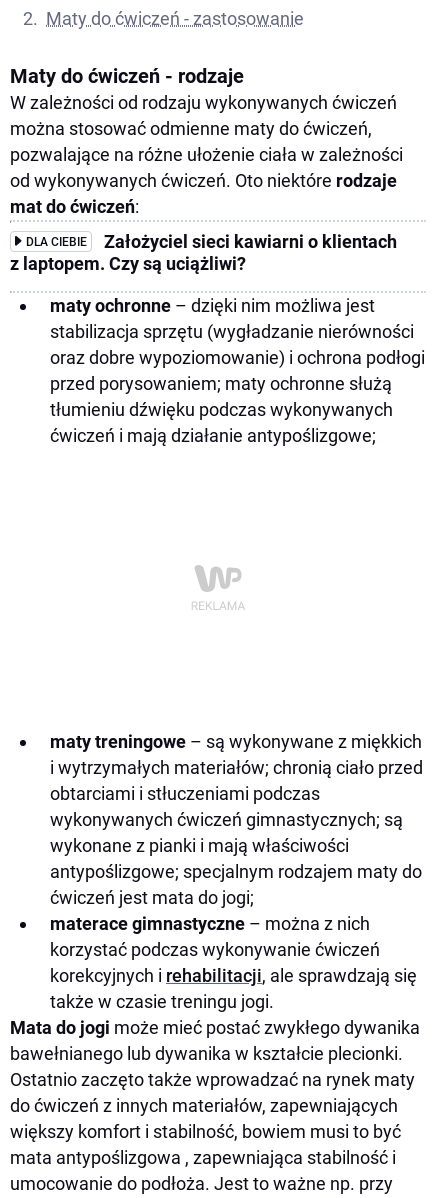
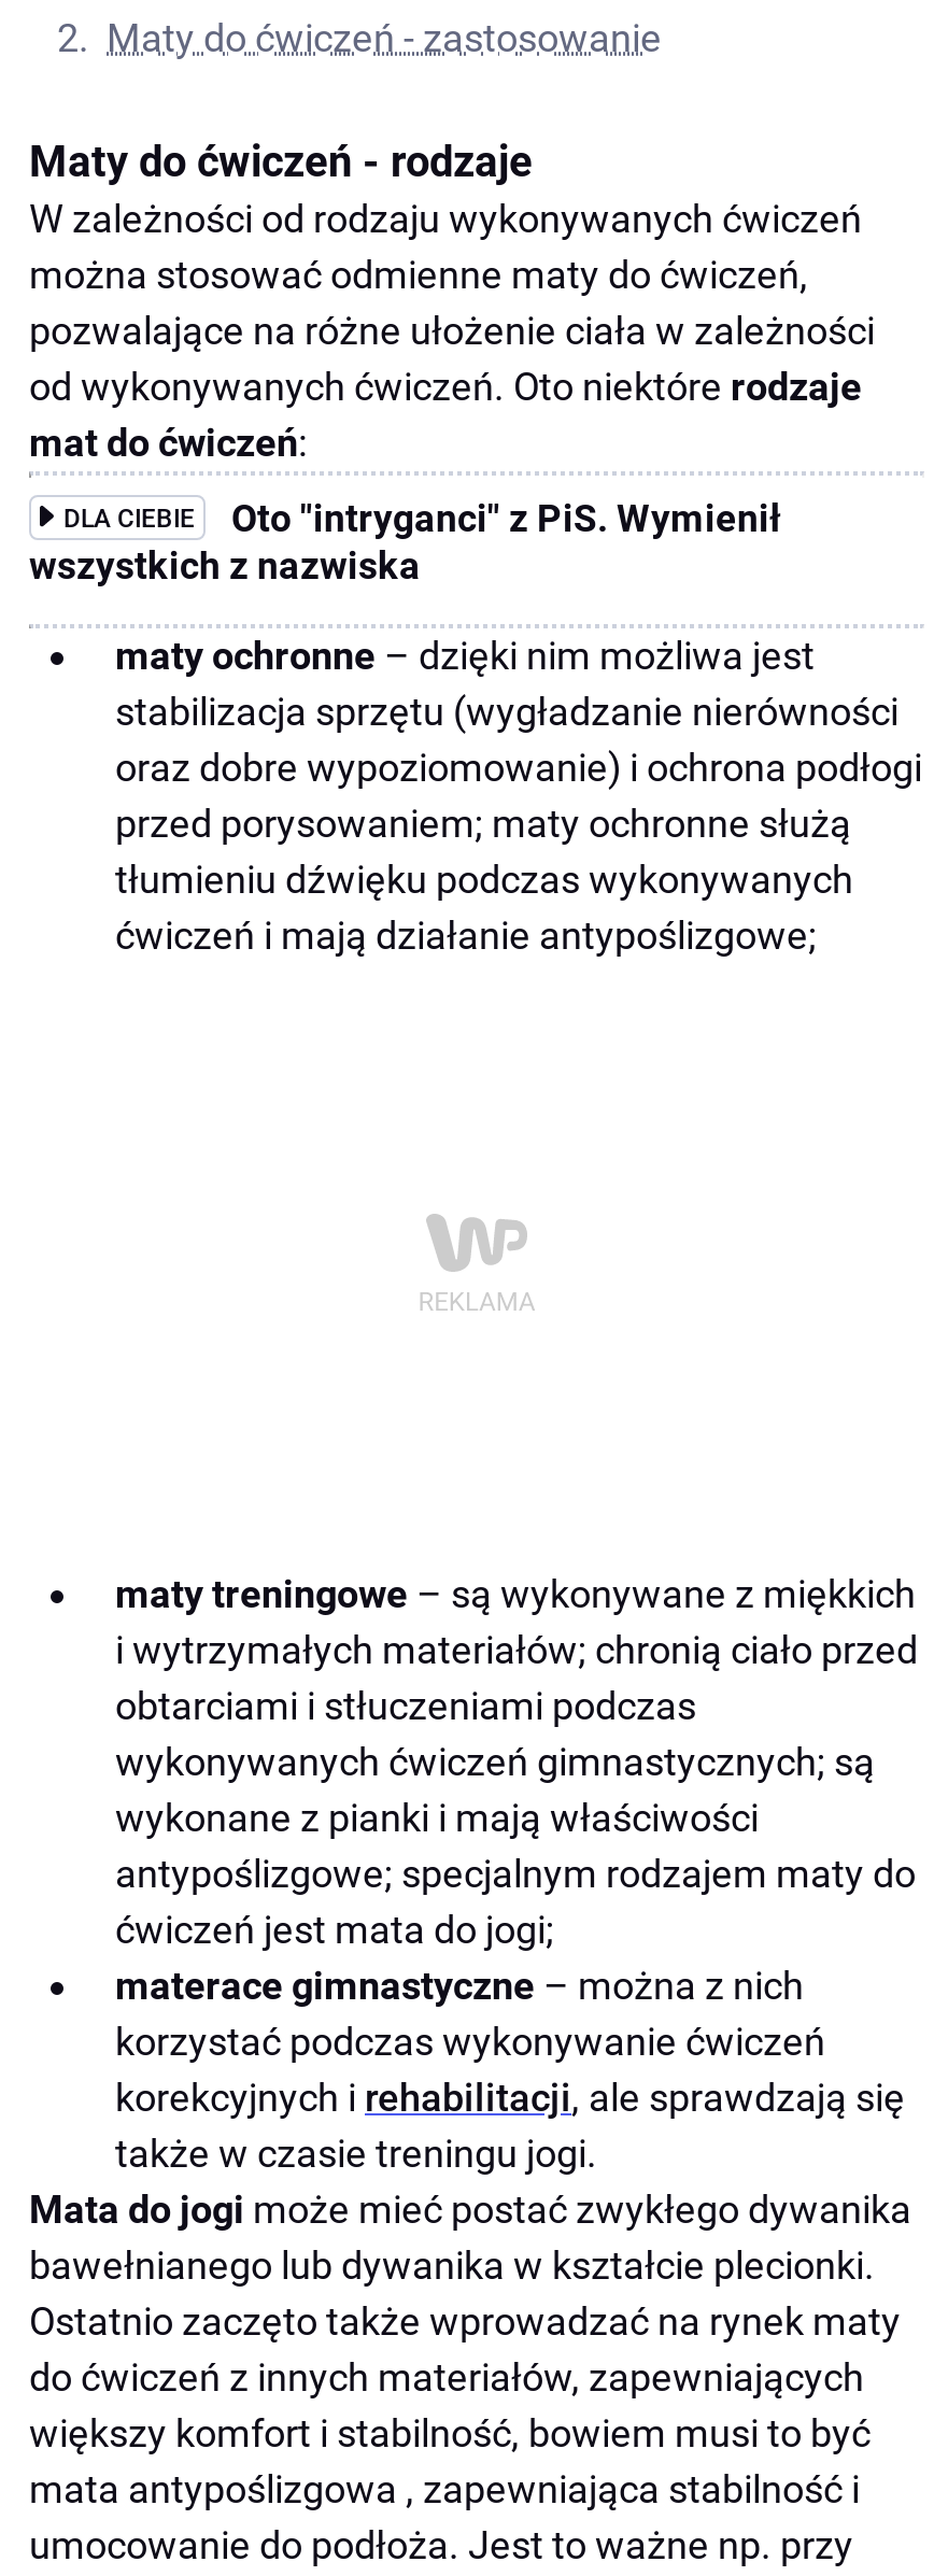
[10,231,397,273] Założyciel sieci kawiarni o klientach | z laptopem. Czy są uciążliwi? -> [29,496,782,586] Oto "intryganci" z PiS. Wymienił | wszystkich z nazwiska

